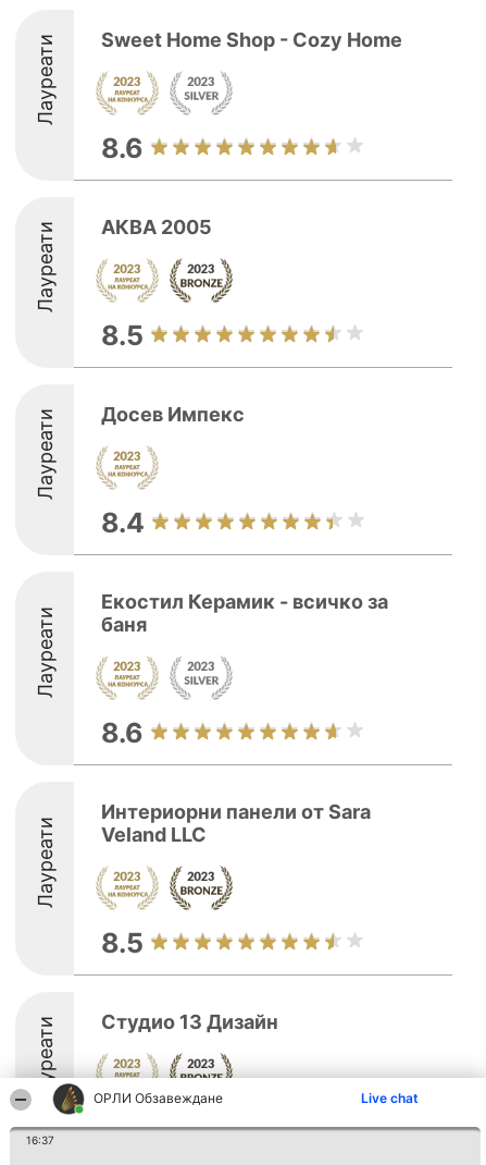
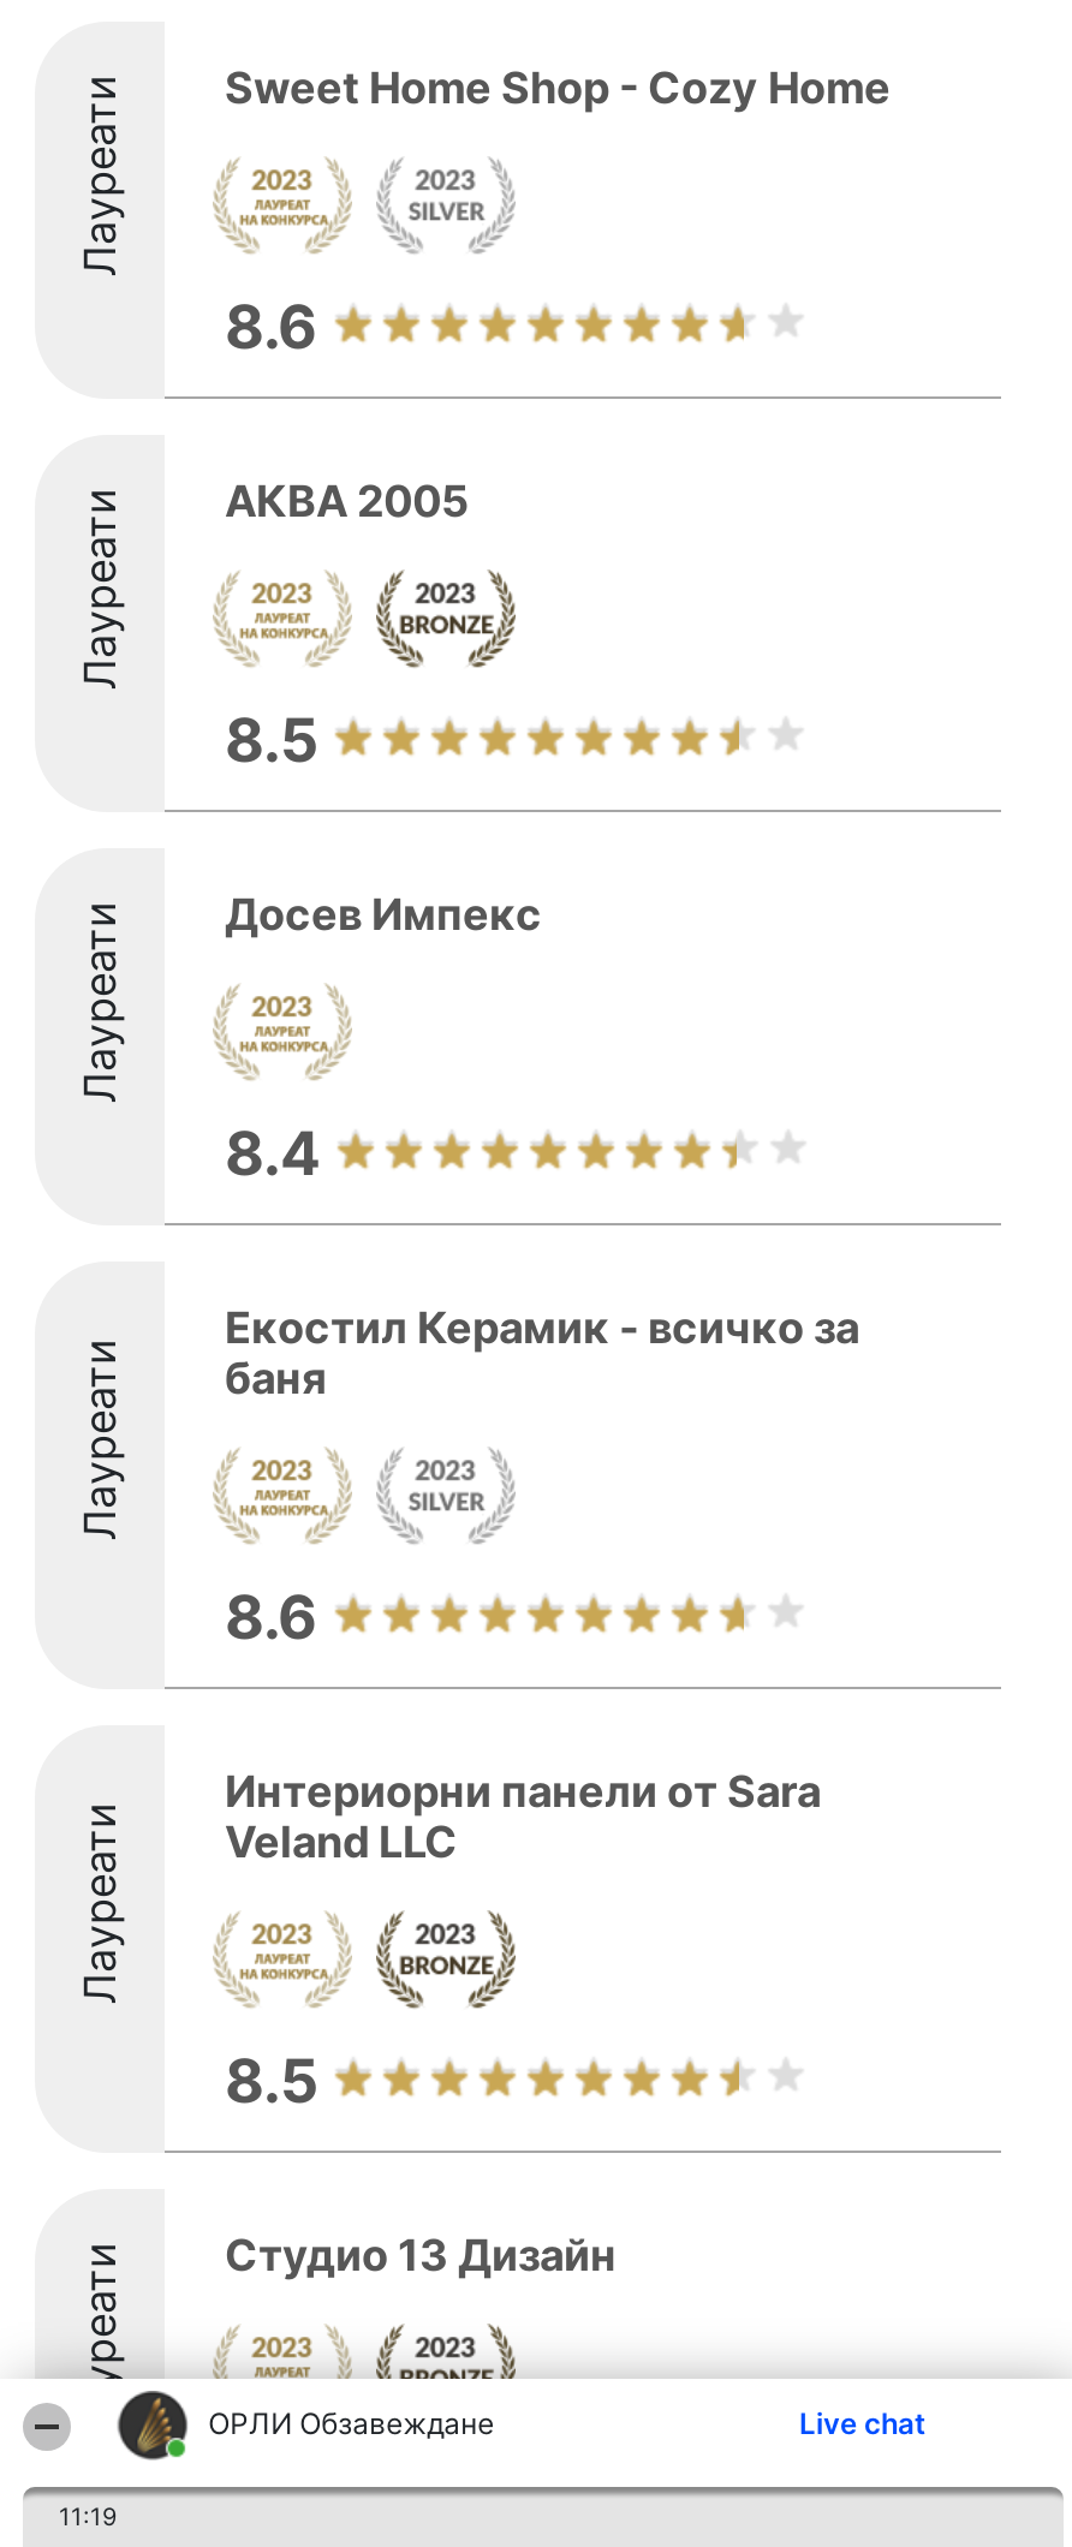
[26,1133,54,1146] 16:37 -> [59,2501,117,2530] 11:19

